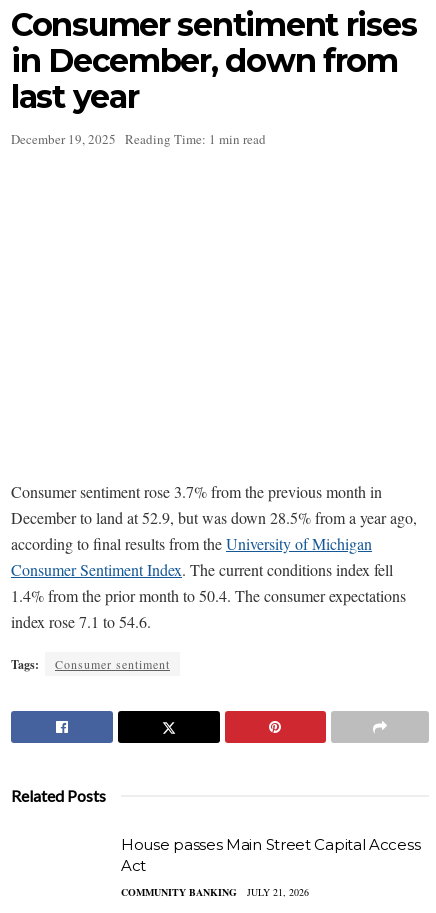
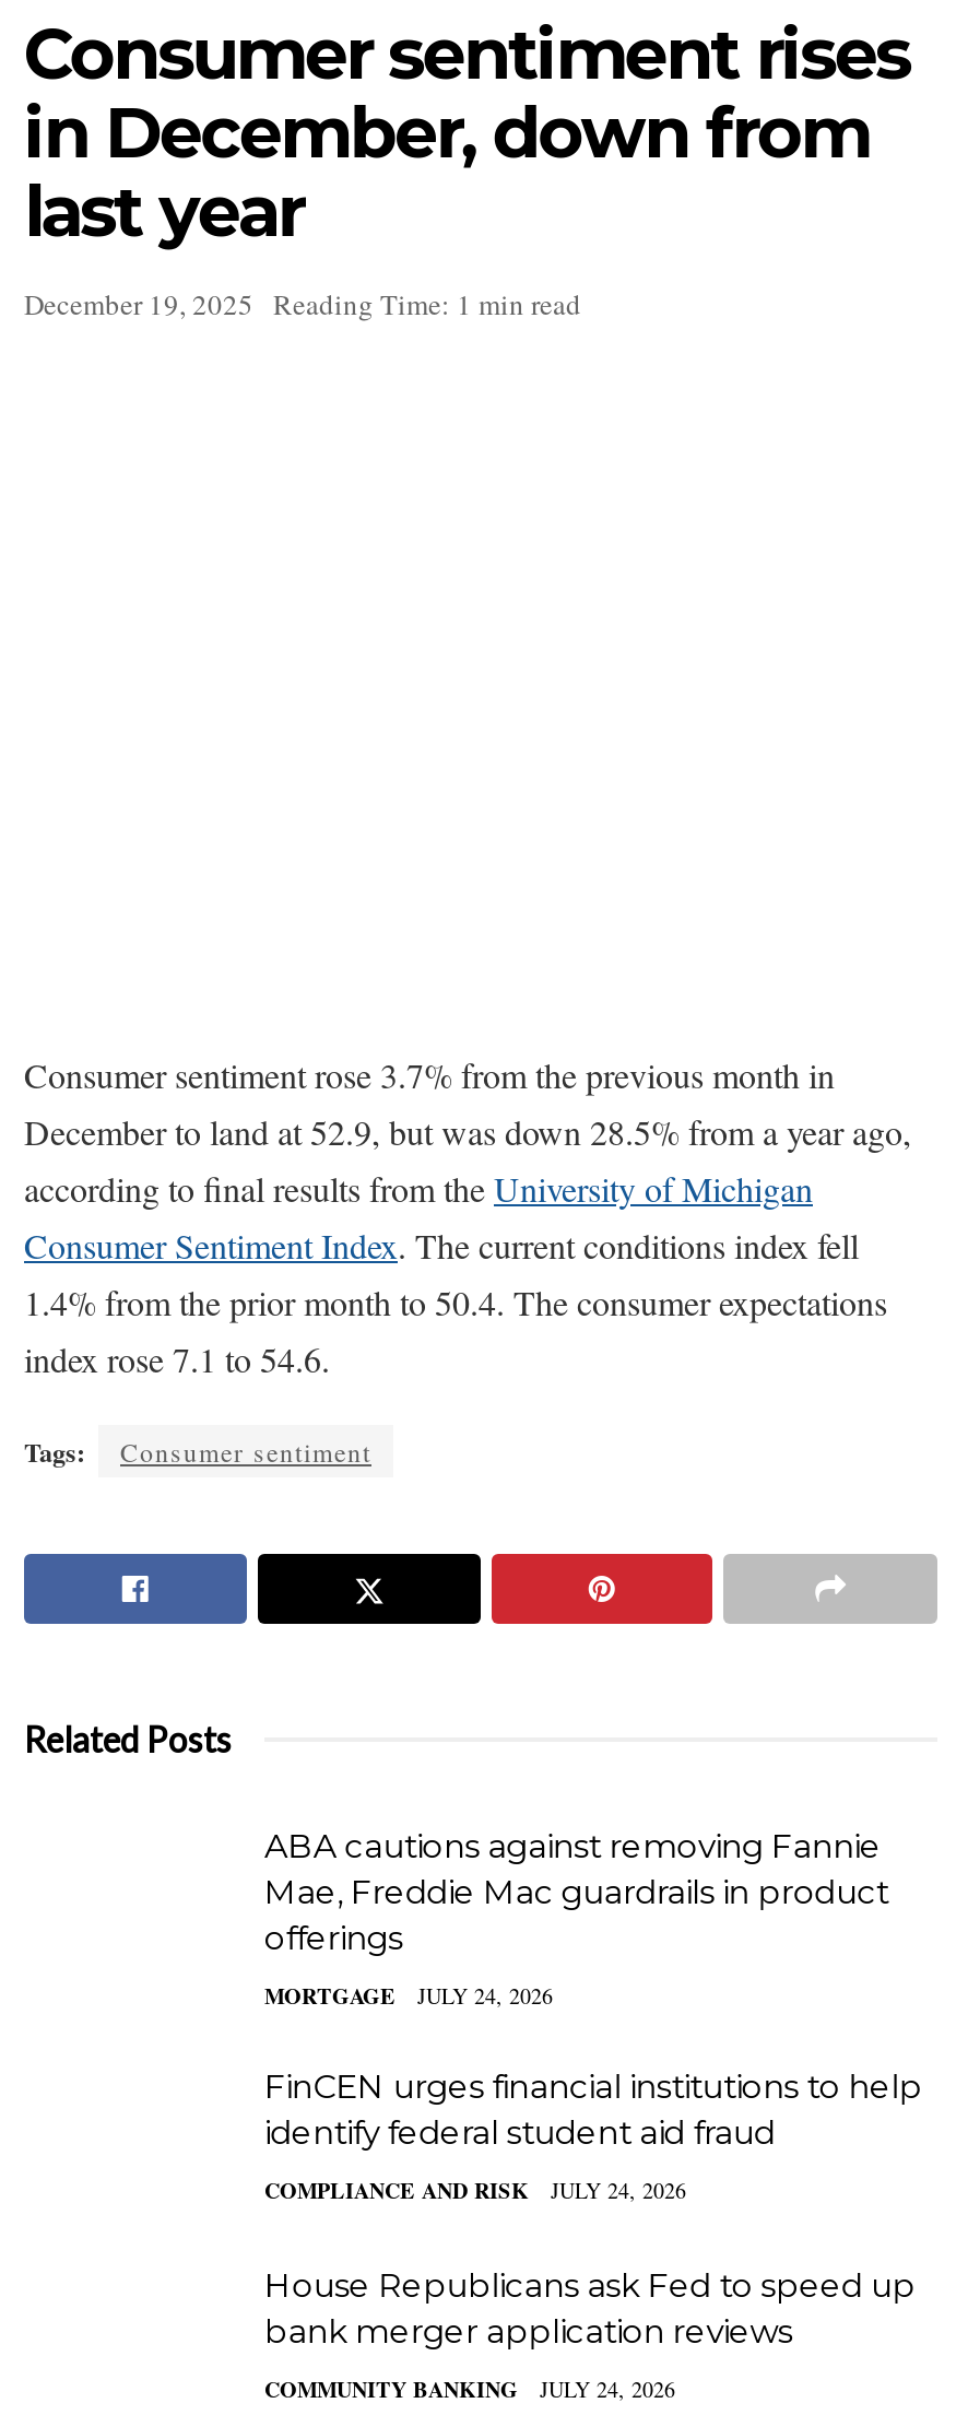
[121,834,420,874] House passes Main Street Capital Access | Act -> [264,1824,922,2352] ABA cautions against removing Fannie | Mae, Freddie Mac guardrails in product | offerings | MORTGAGE | JULY 24, 2026 | FinCEN urges financial institutions to help | identify federal student aid fraud | COMPLIANCE AND RISK | JULY 24, 2026 | House Republicans ask Fed to speed up | bank merger application reviews
[121,884,309,898] COMMUNITY BANKING JULY 21, 2026 -> [264,2373,675,2404] COMMUNITY BANKING JULY 24, 2026

